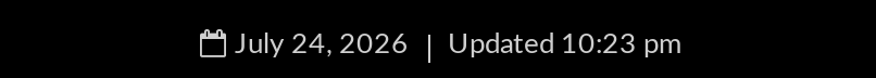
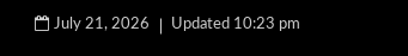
[235,31,683,60] July 24, 2026 Updated 10:23 pm -> [54,17,300,32] July 21, 2026 Updated 10:23 pm

